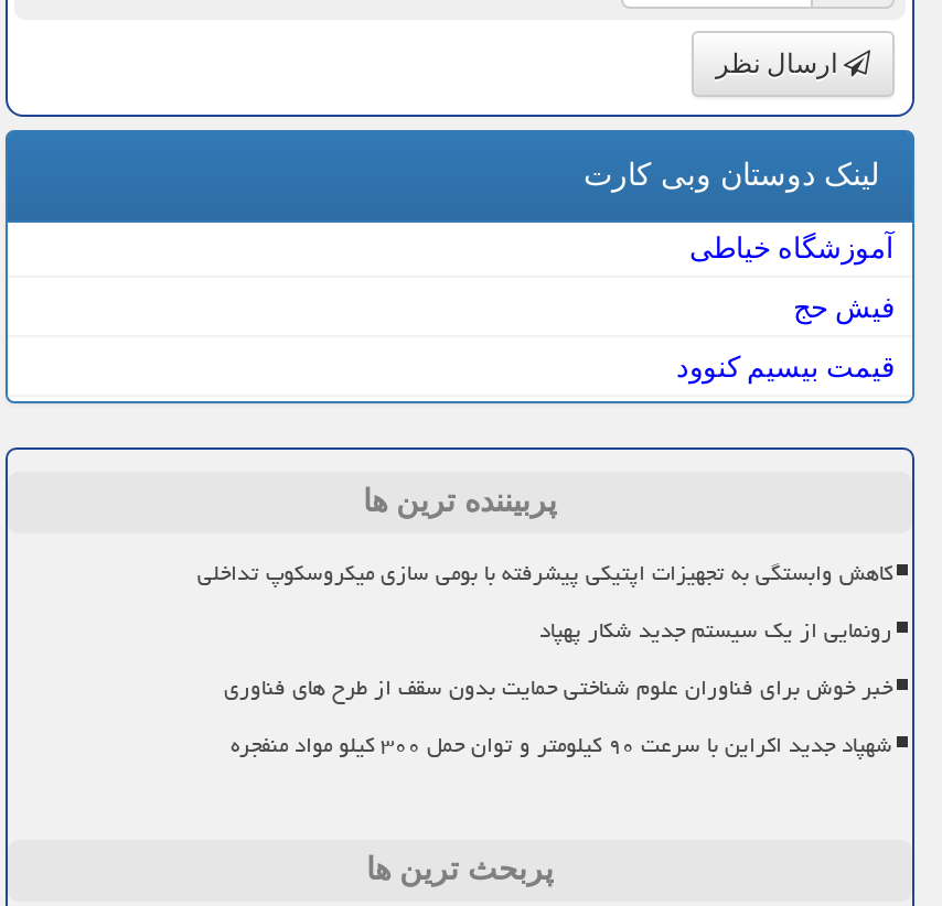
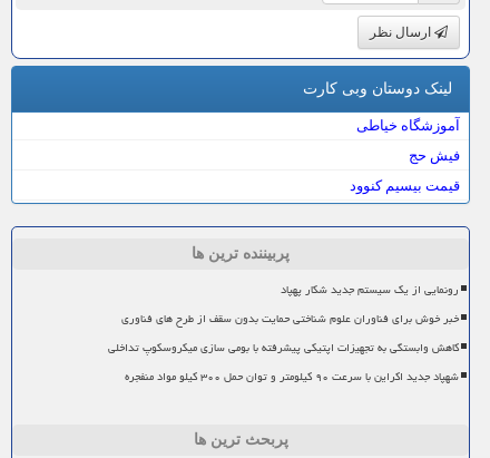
moved [197,551,892,595] -> [108,337,459,359]: کاهش وابستگی به تجهیزات اپتیکی پیشرفته با بومی سازی میکروسکوپ تداخلی
moved [224,609,892,710] -> [121,279,459,330]: رونمایی از یک سیستم جدید شکار پهپاد | خبر خوش برای فناوران علوم شناختی حمایت بدون سقف از طرح های فناوری

